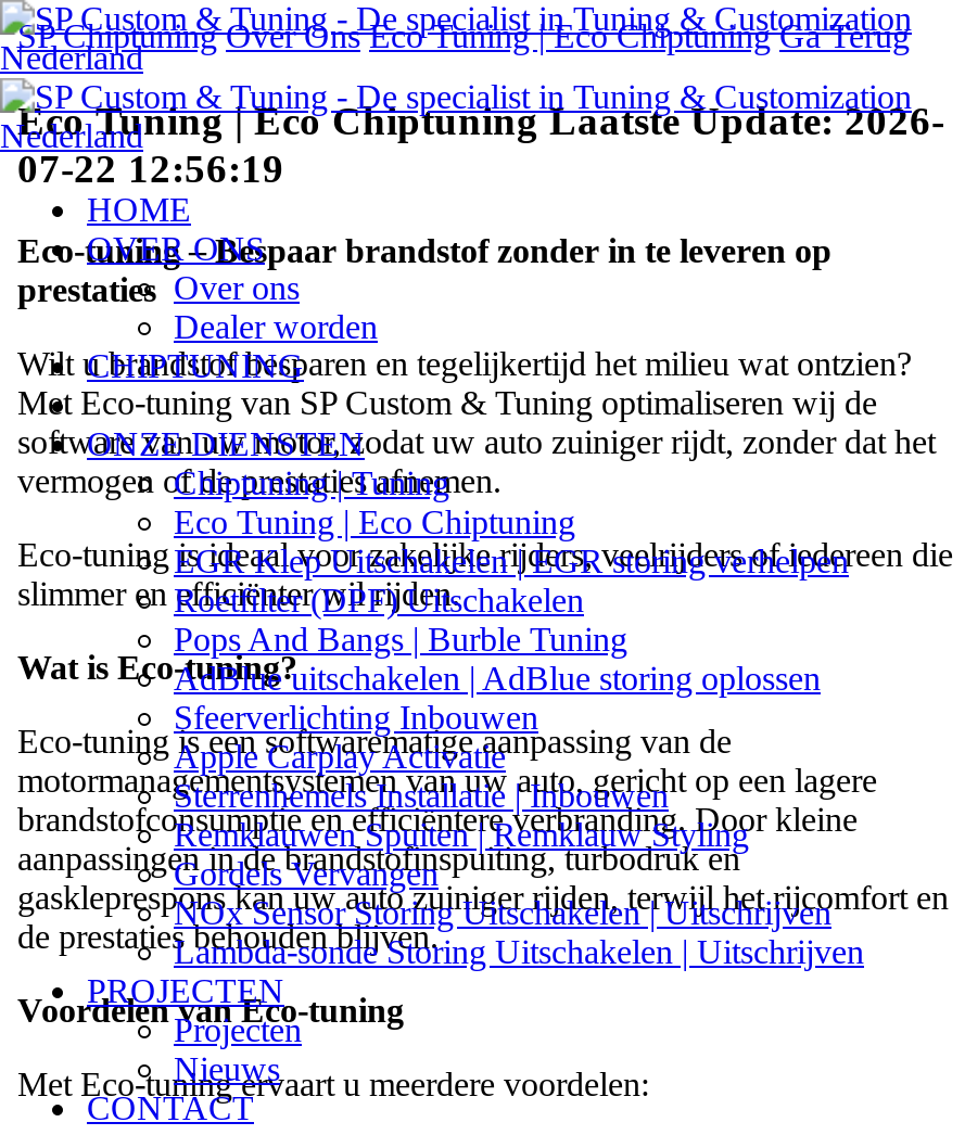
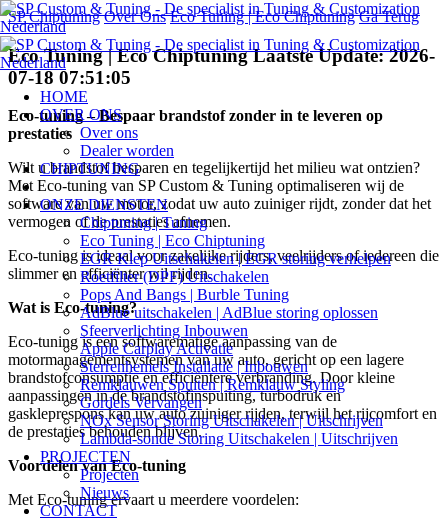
[17,145,284,190] 07-22 12:56:19 -> [8,67,131,88] 07-18 07:51:05

